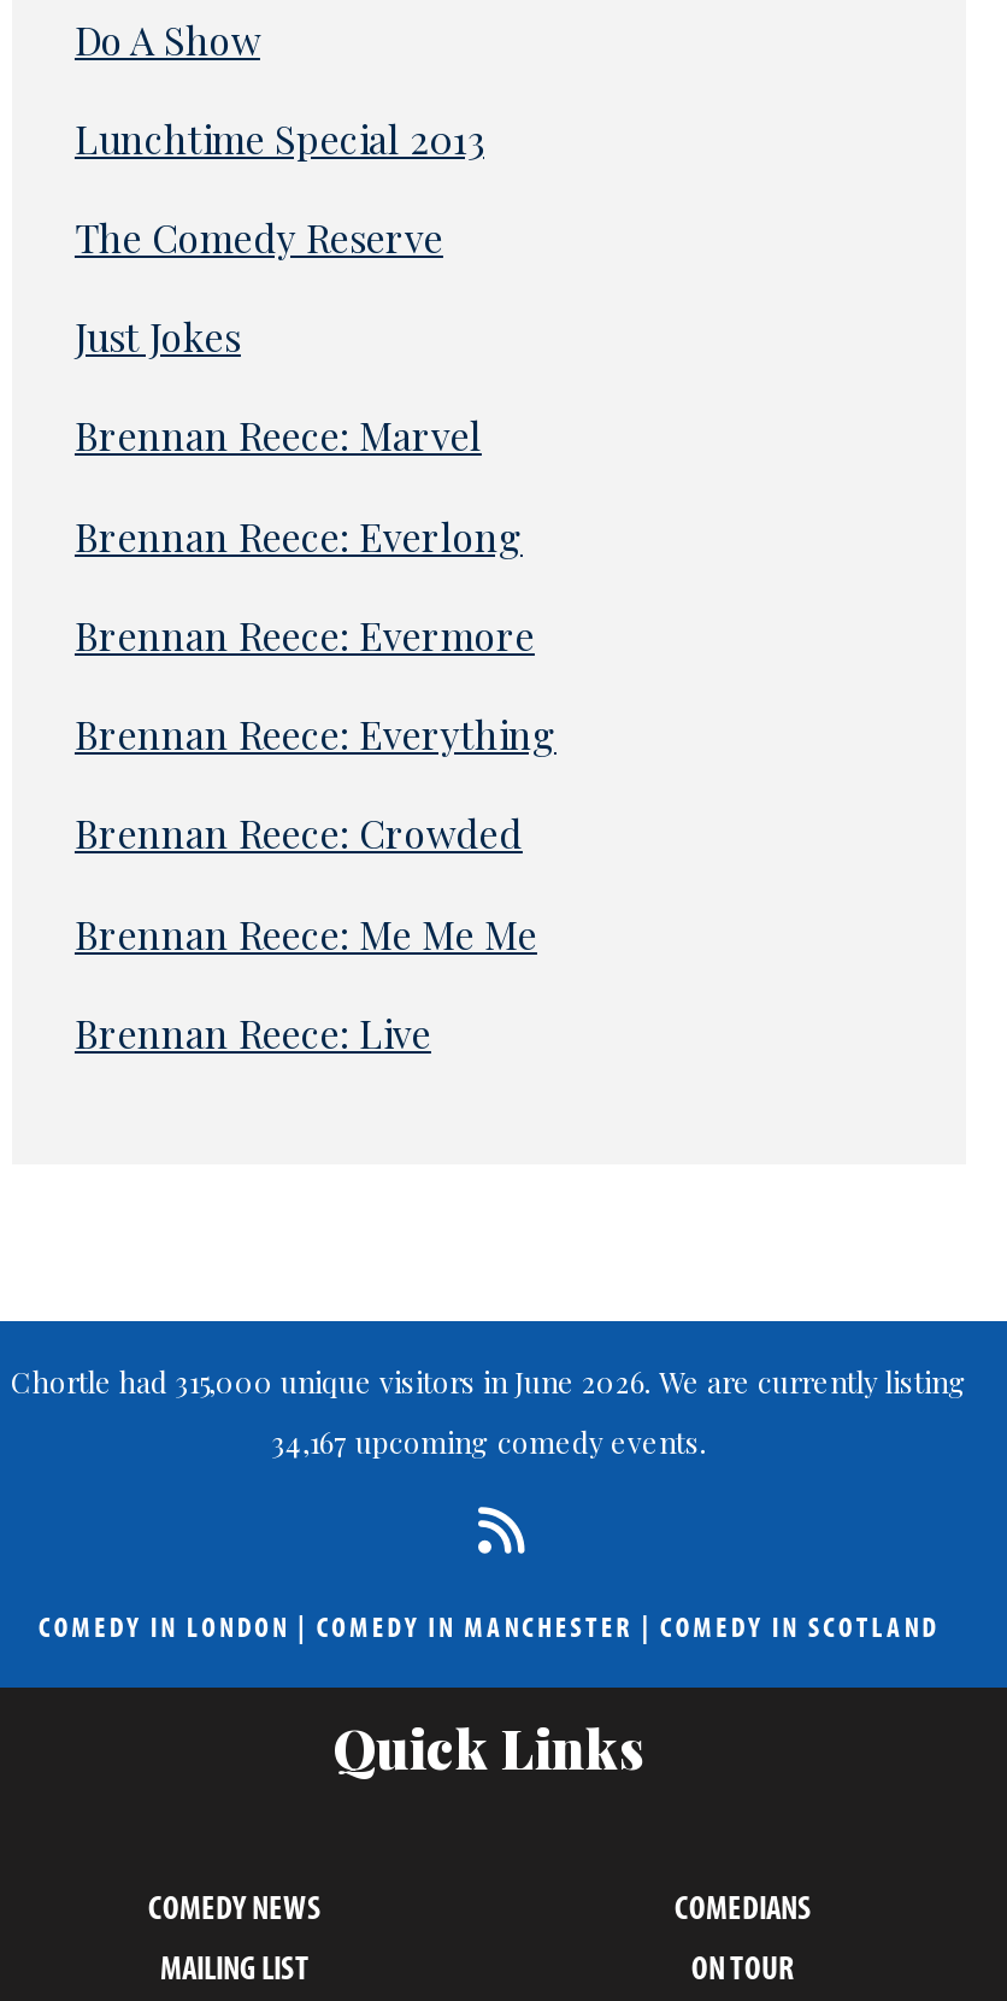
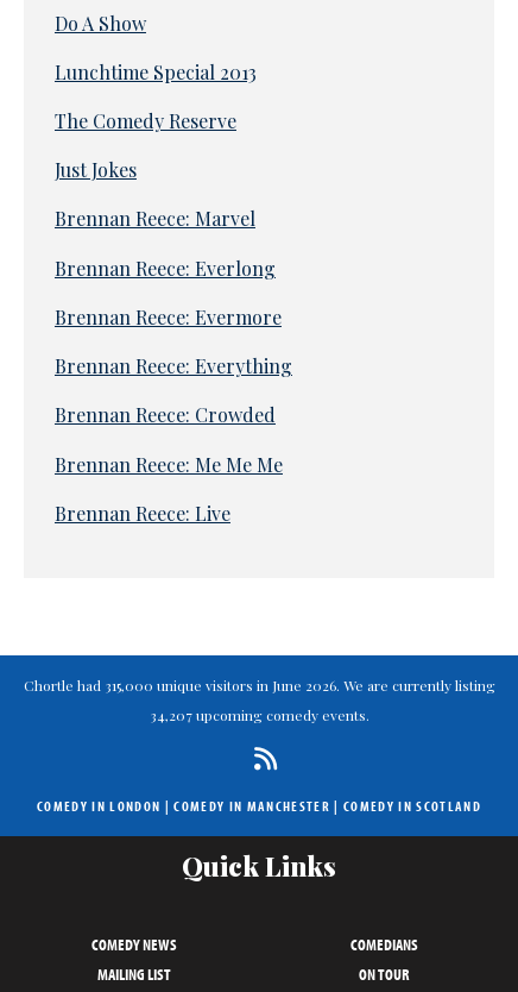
[271,1423,707,1461] 34,167 upcoming comedy events. -> [149,705,369,724] 34,207 upcoming comedy events.

